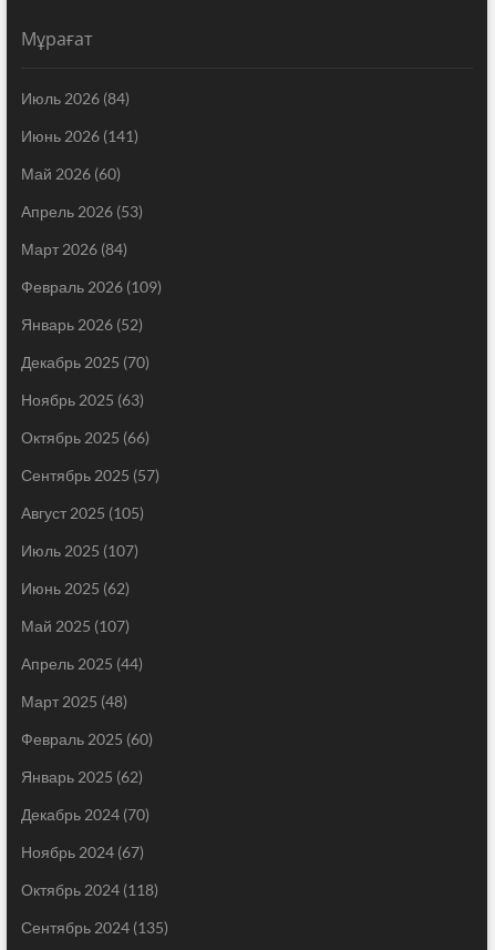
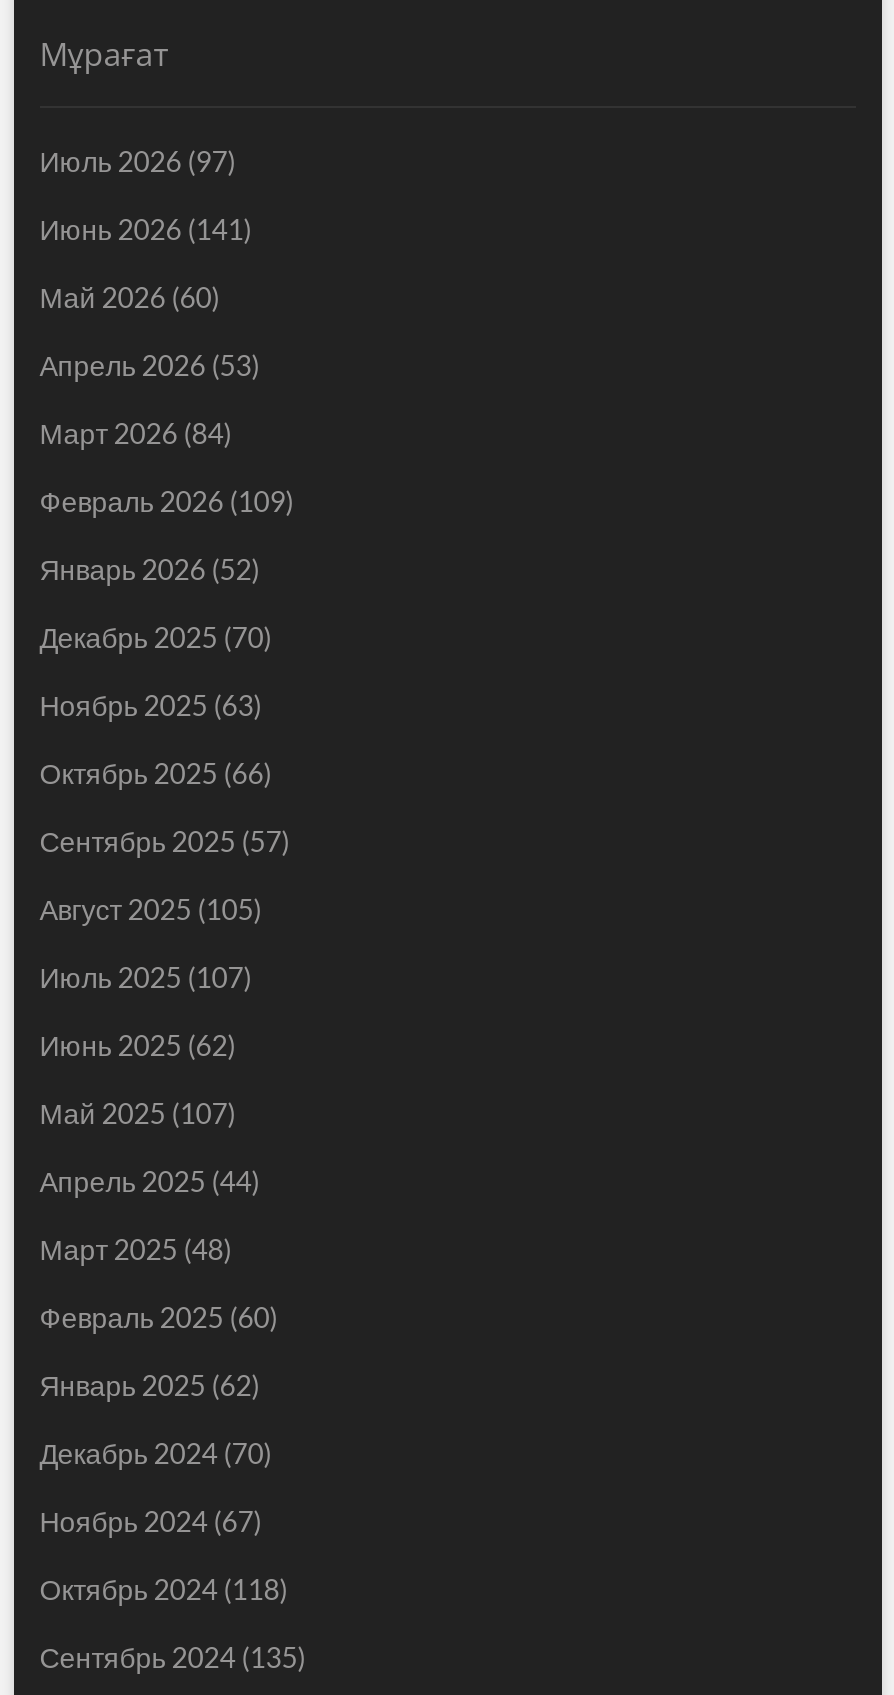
[21,89,129,108] Июль 2026 (84) -> [40,144,236,178] Июль 2026 (97)

